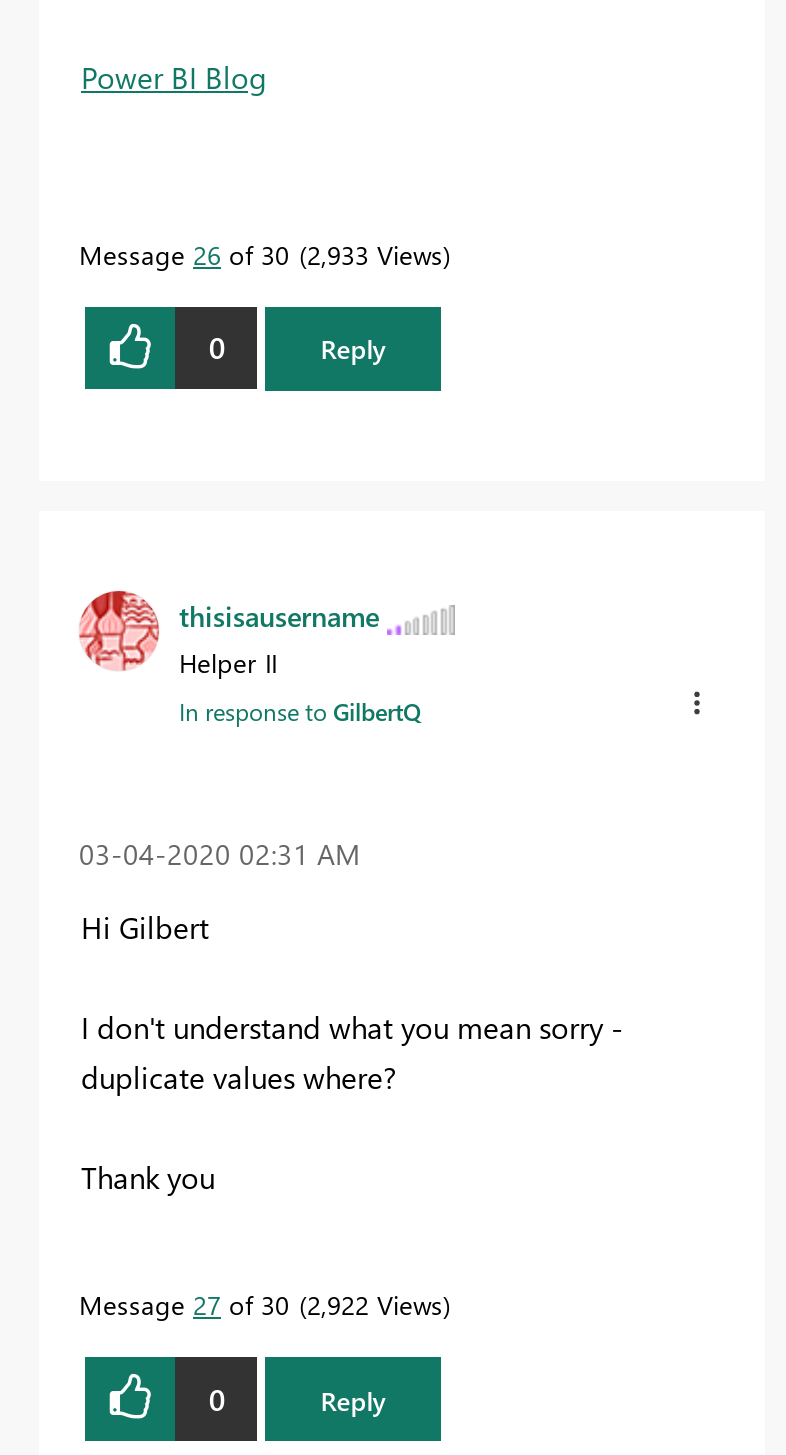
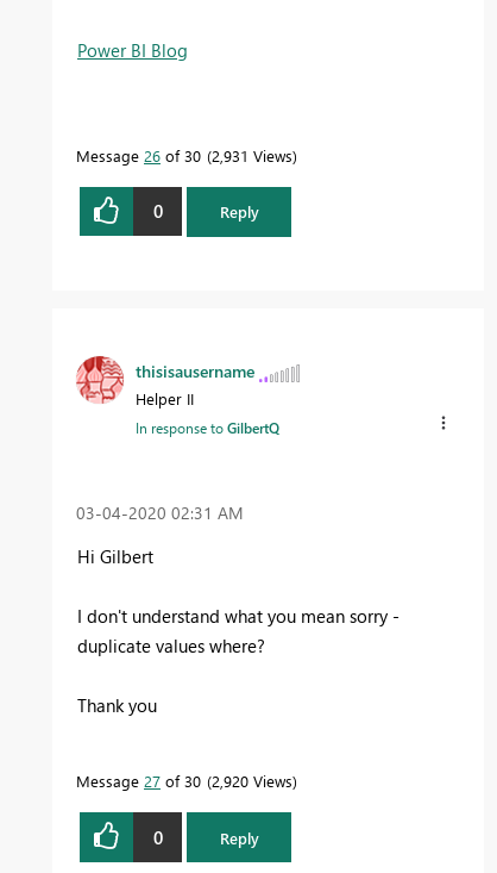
[79,237,443,271] Message 26 of 30 2,933 Views -> [76,145,292,165] Message 26 of 30 2,931 Views
[79,1287,443,1321] Message 27 of 30 2,922 Views -> [76,771,292,791] Message 27 of 30 2,920 Views

